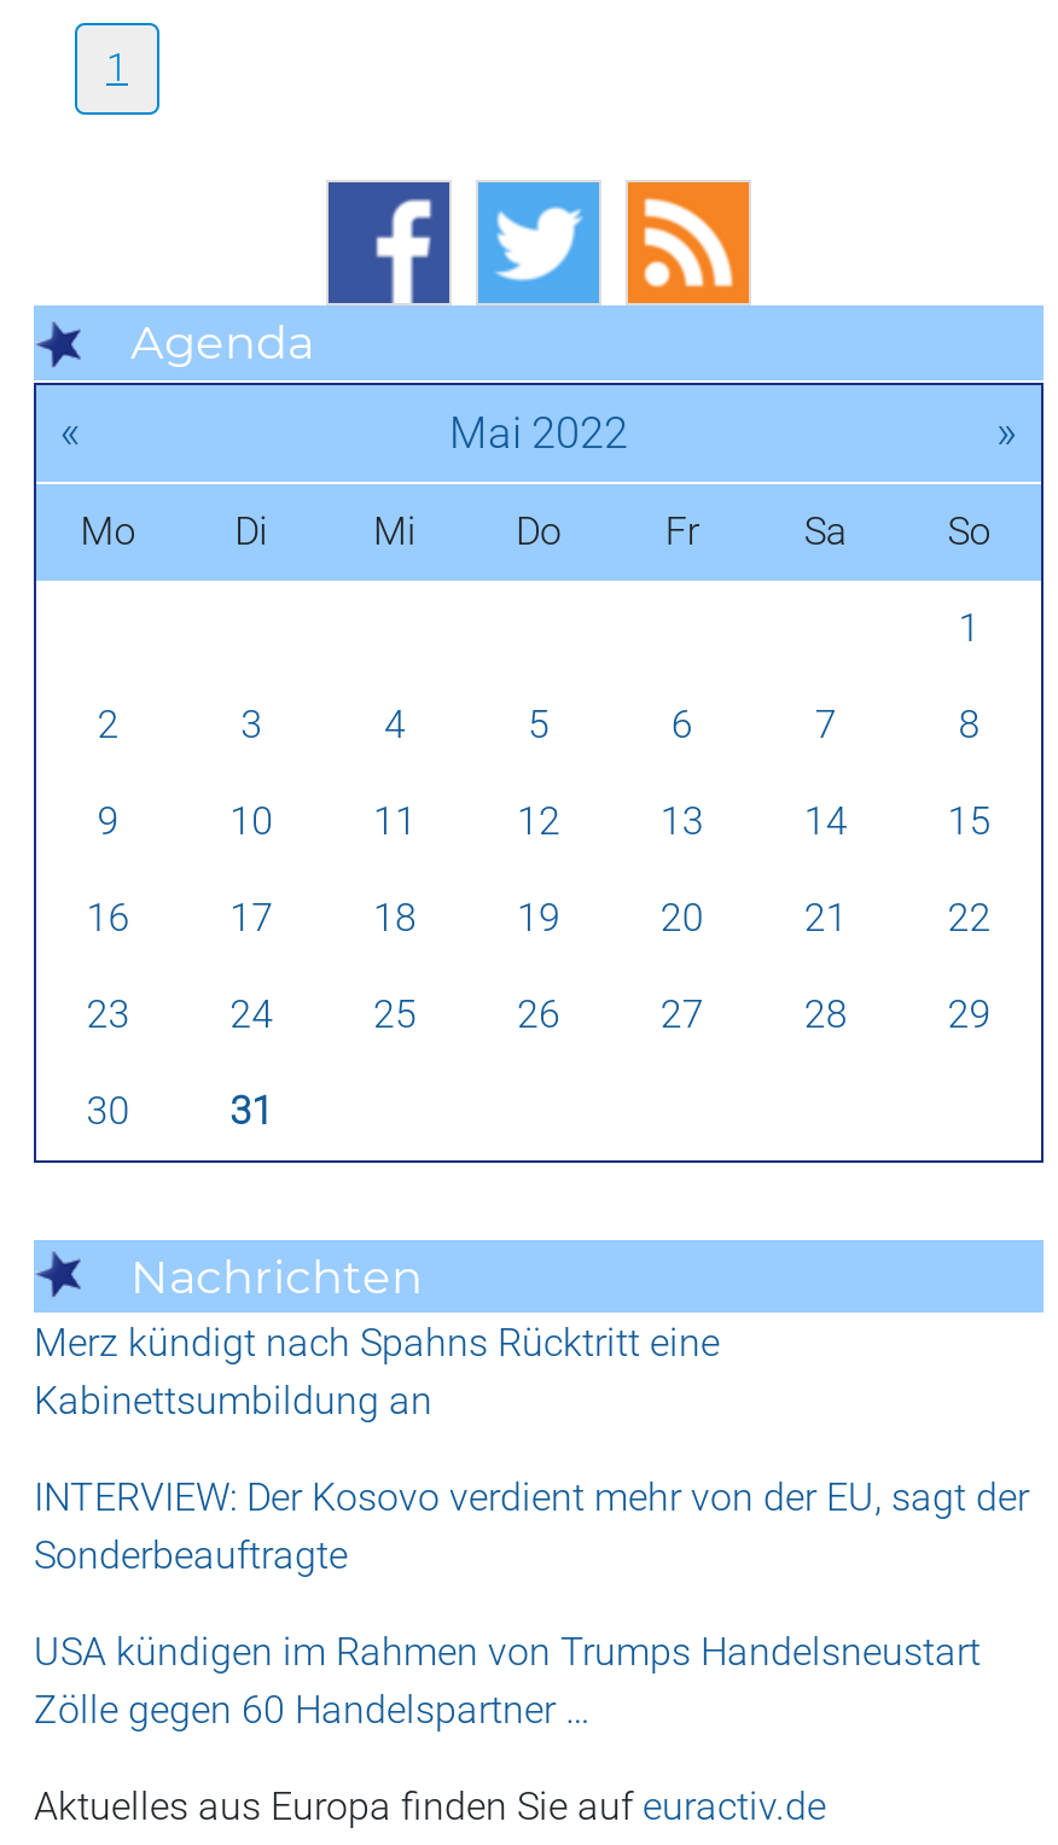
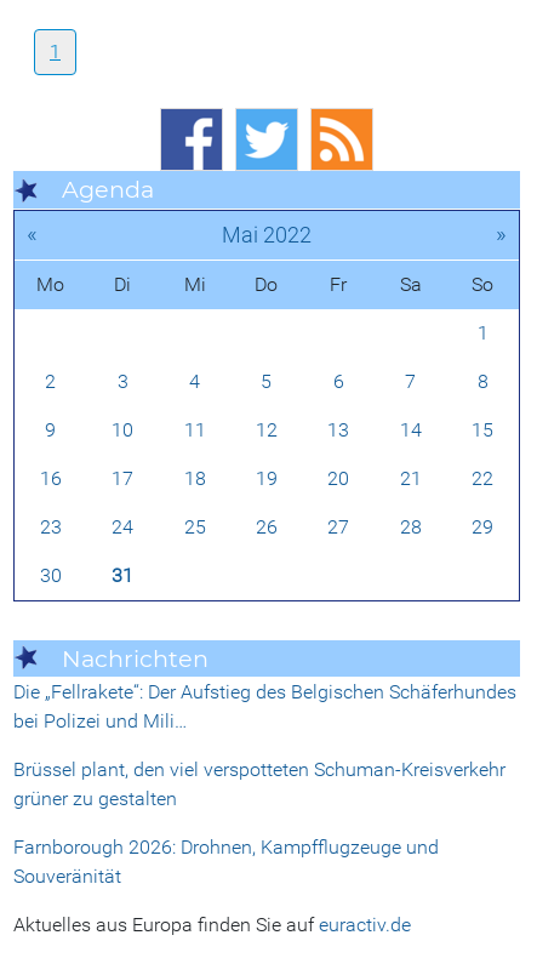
[34,1321,720,1425] Merz kündigt nach Spahns Rücktritt eine | Kabinettsumbildung an -> [13,681,516,733] Die „Fellrakete“: Der Aufstieg des Belgischen Schäferhundes | bei Polizei und Mili…
[34,1475,1029,1579] INTERVIEW: Der Kosovo verdient mehr von der EU, sagt der | Sonderbeauftragte -> [13,758,505,811] Brüssel plant, den viel verspotteten Schuman-Kreisverkehr | grüner zu gestalten
[34,1630,981,1734] USA kündigen im Rahmen von Trumps Handelsneustart | Zölle gegen 60 Handelspartner … -> [13,836,439,888] Farnborough 2026: Drohnen, Kampfflugzeuge und | Souveränität

